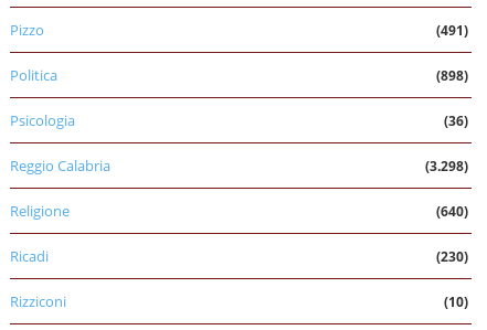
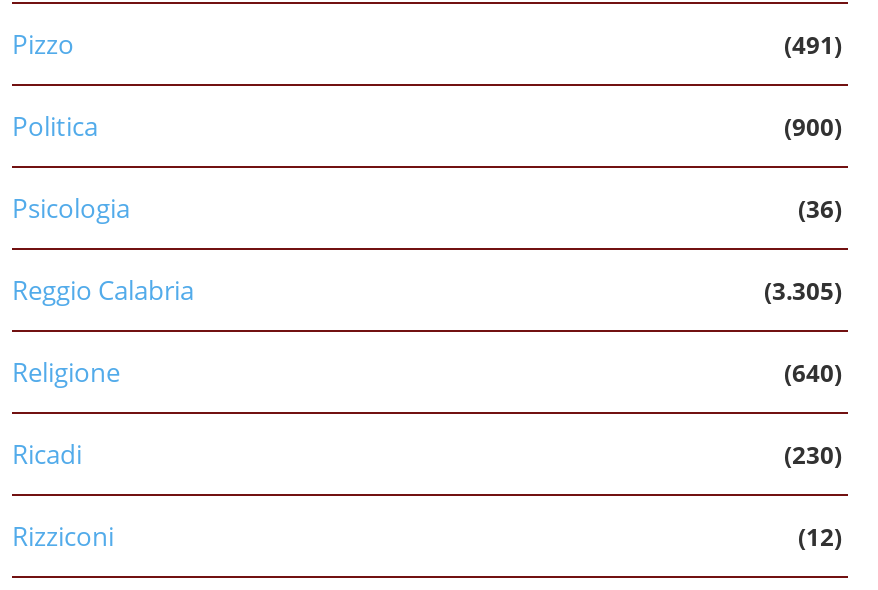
[436,66,468,85] (898) -> [784,110,842,144] (900)
[425,156,468,175] (3.298) -> [764,274,842,308] (3.305)
[444,292,468,311] (10) -> [798,520,842,554] (12)

